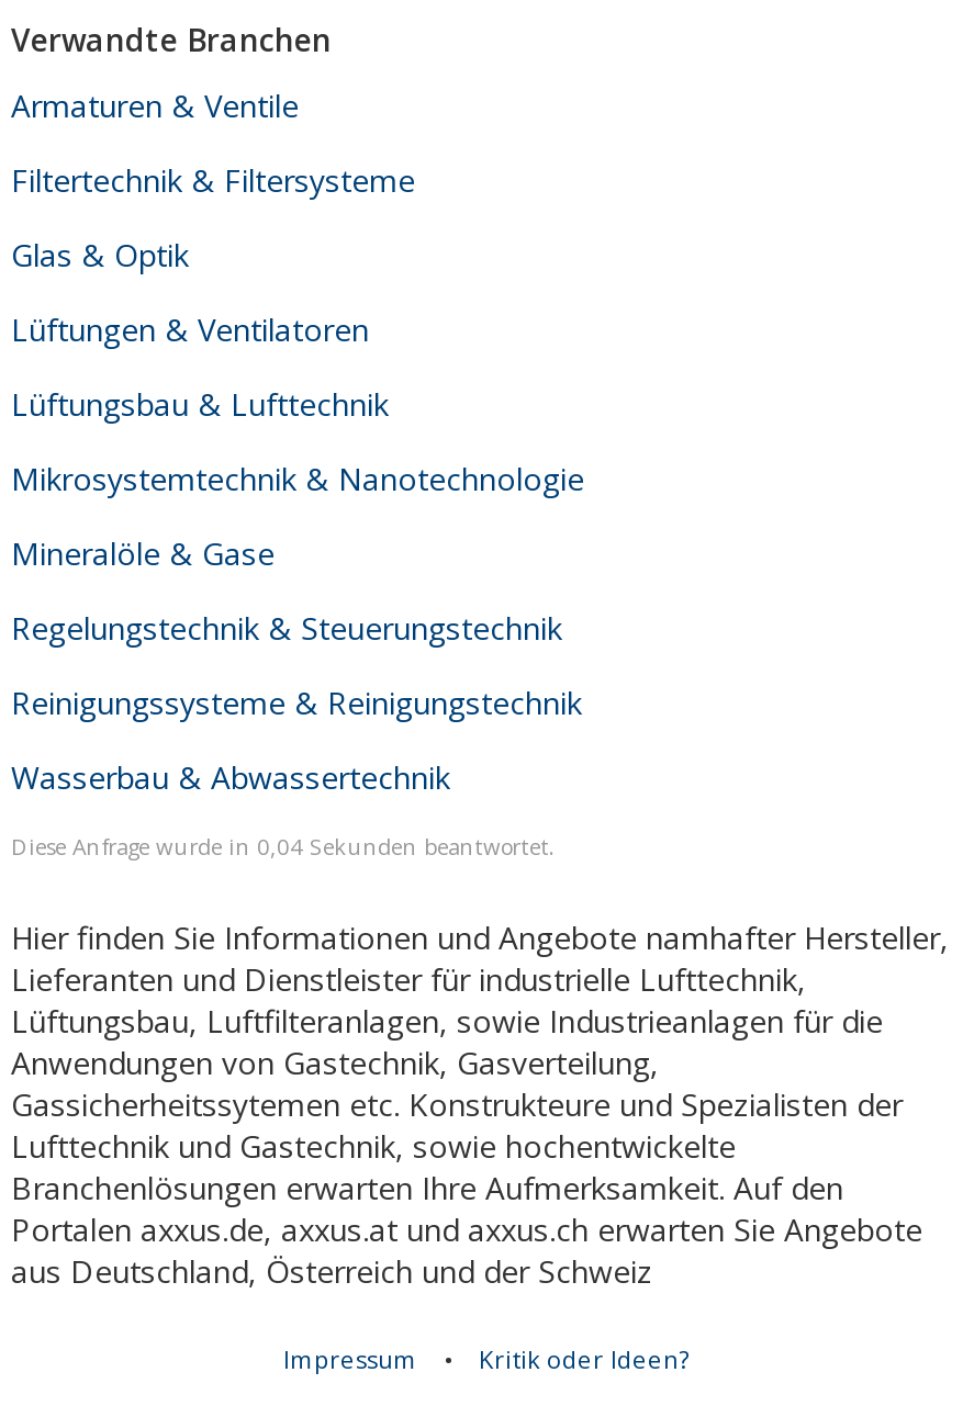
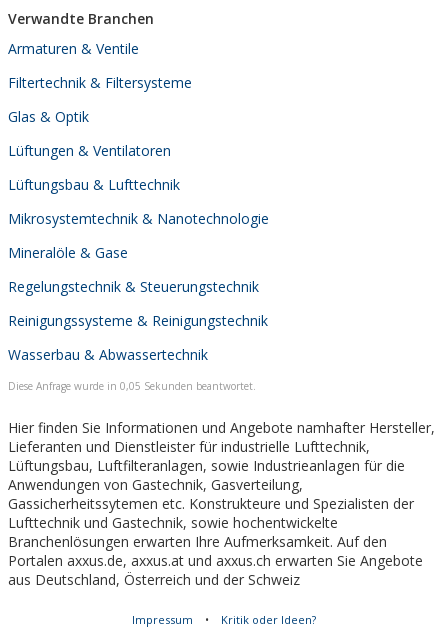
[11,832,556,862] Diese Anfrage wurde in 0,04 Sekunden beantwortet. -> [8,379,256,393] Diese Anfrage wurde in 0,05 Sekunden beantwortet.

